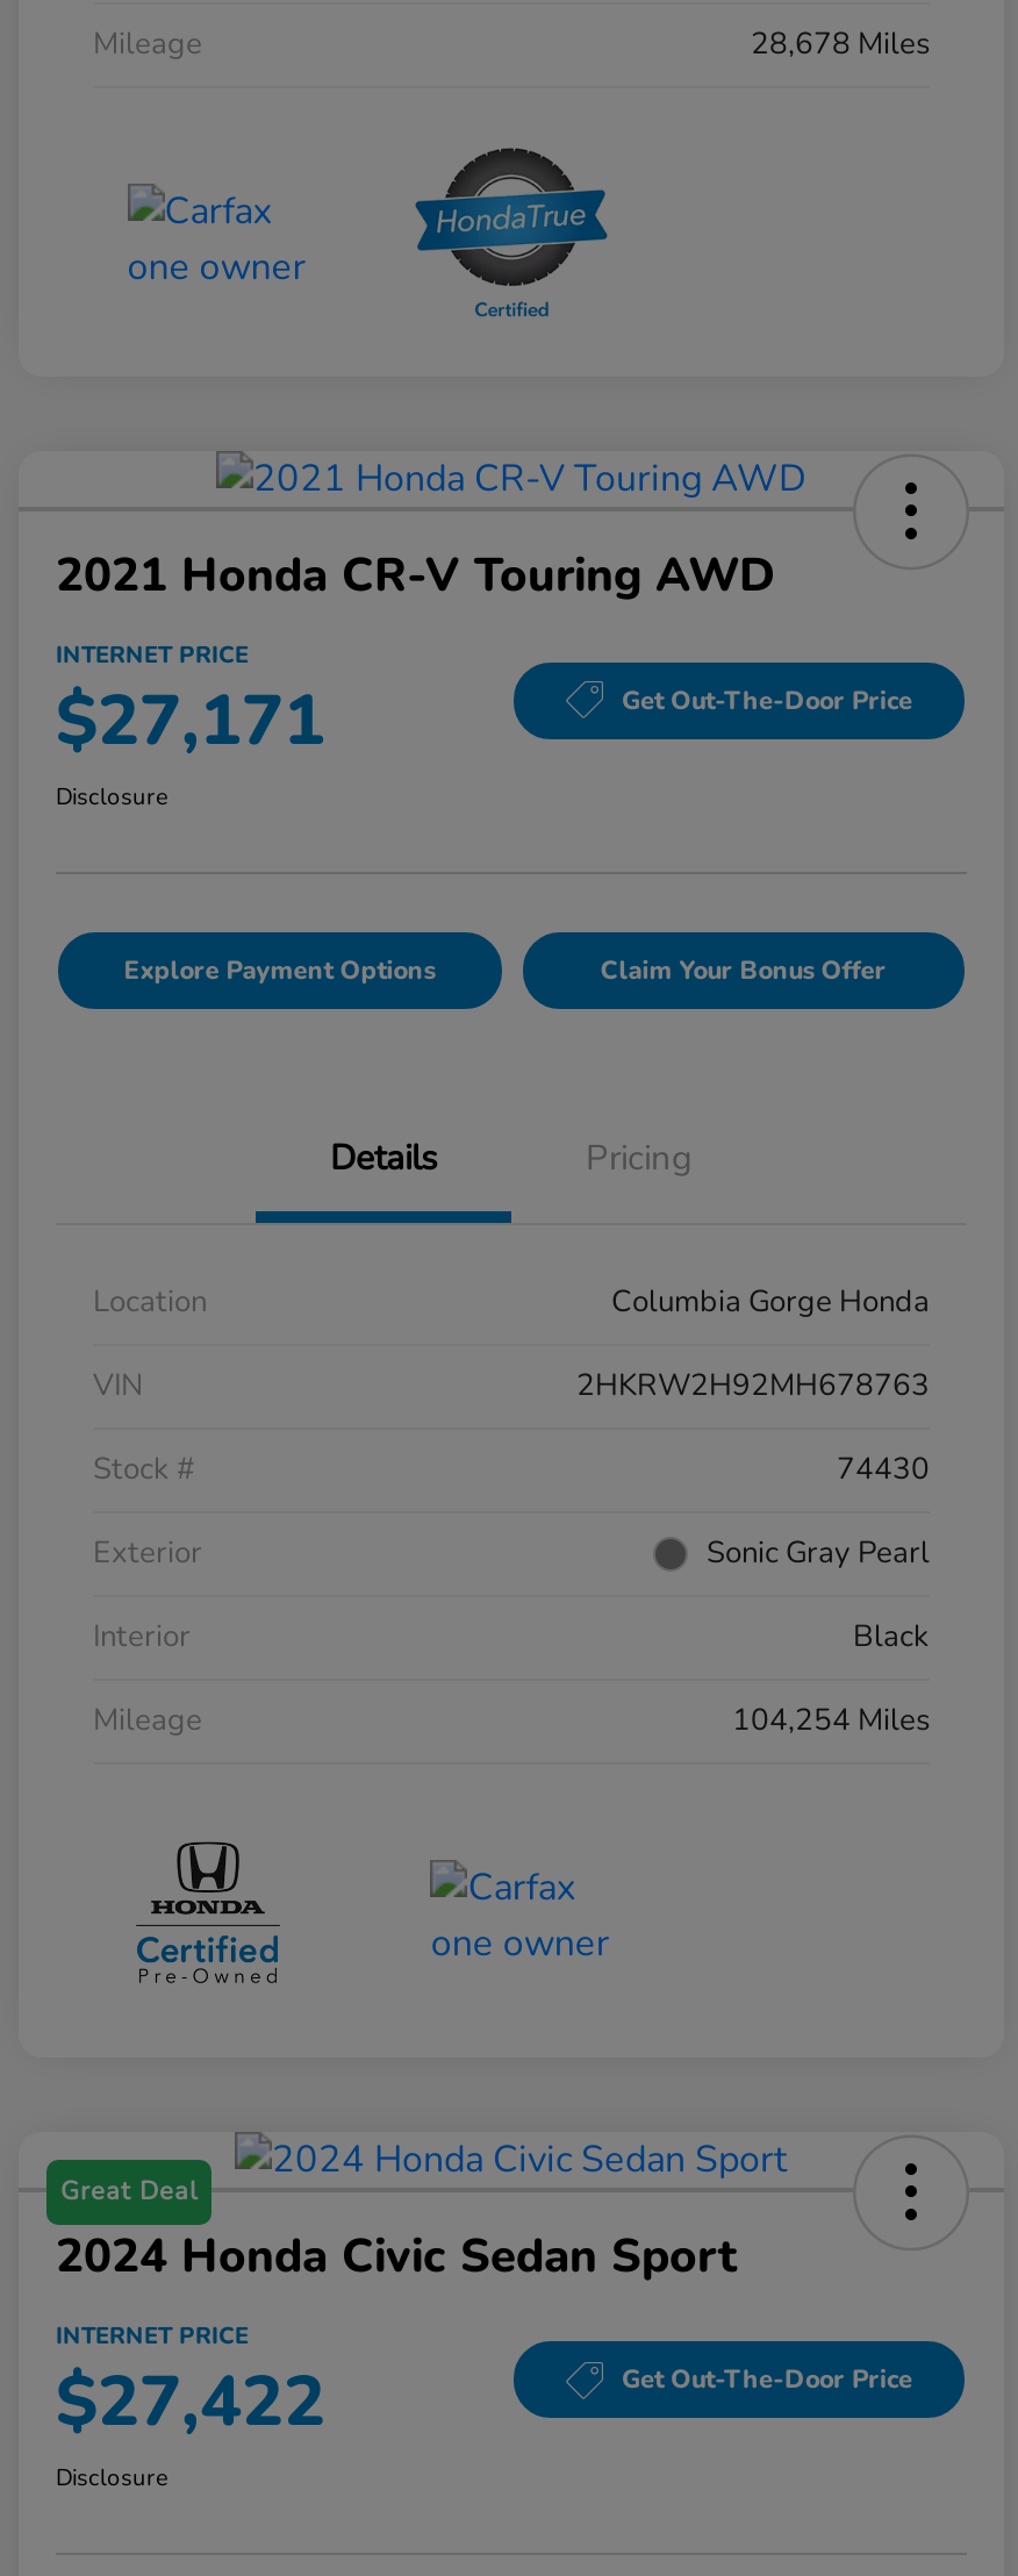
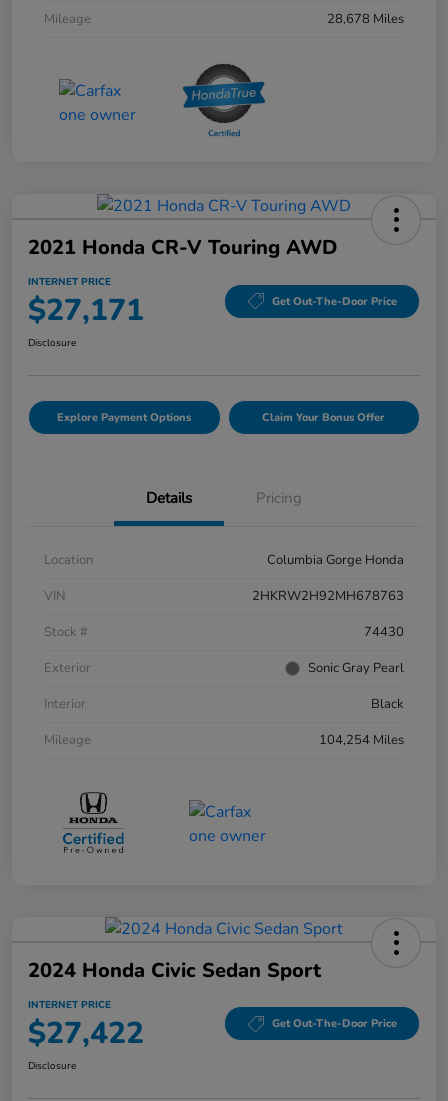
[60,2173,198,2208] Great Deal -> none

